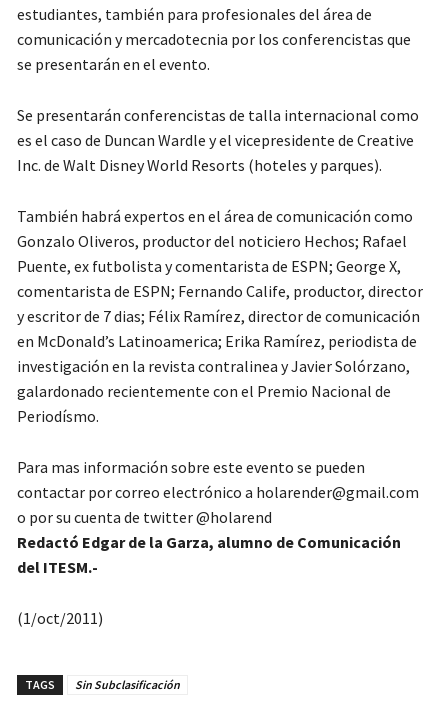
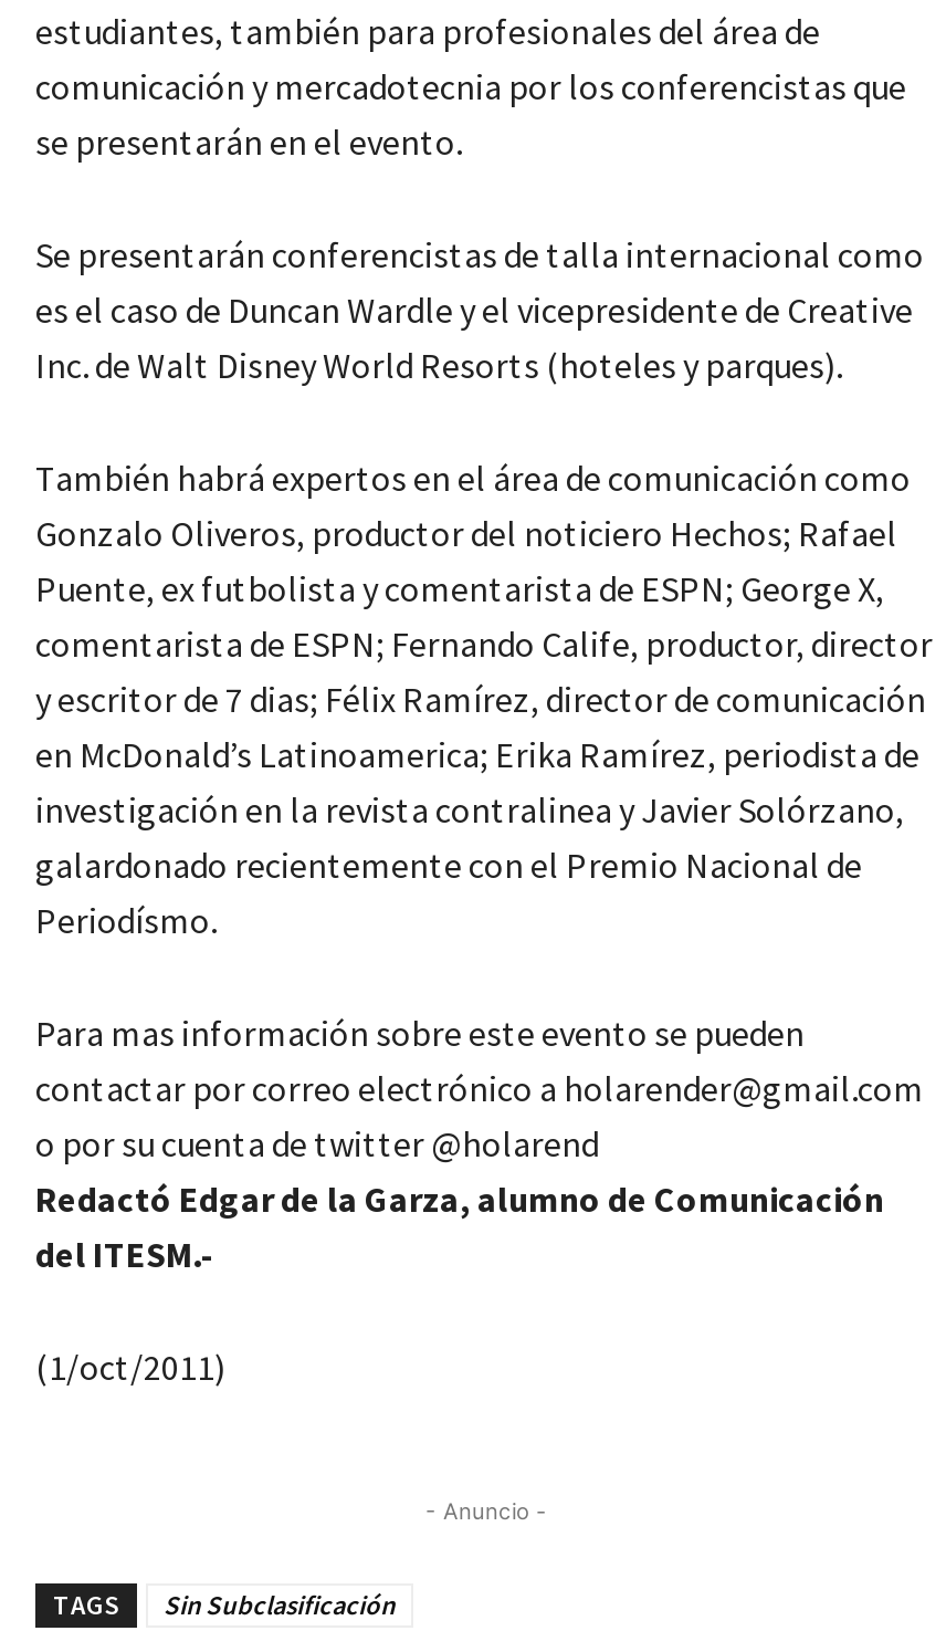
none -> [425,1496,547,1523] - Anuncio -

